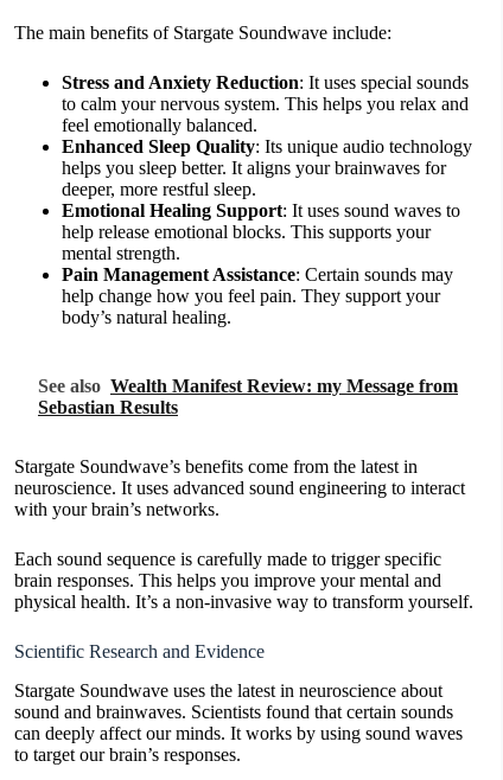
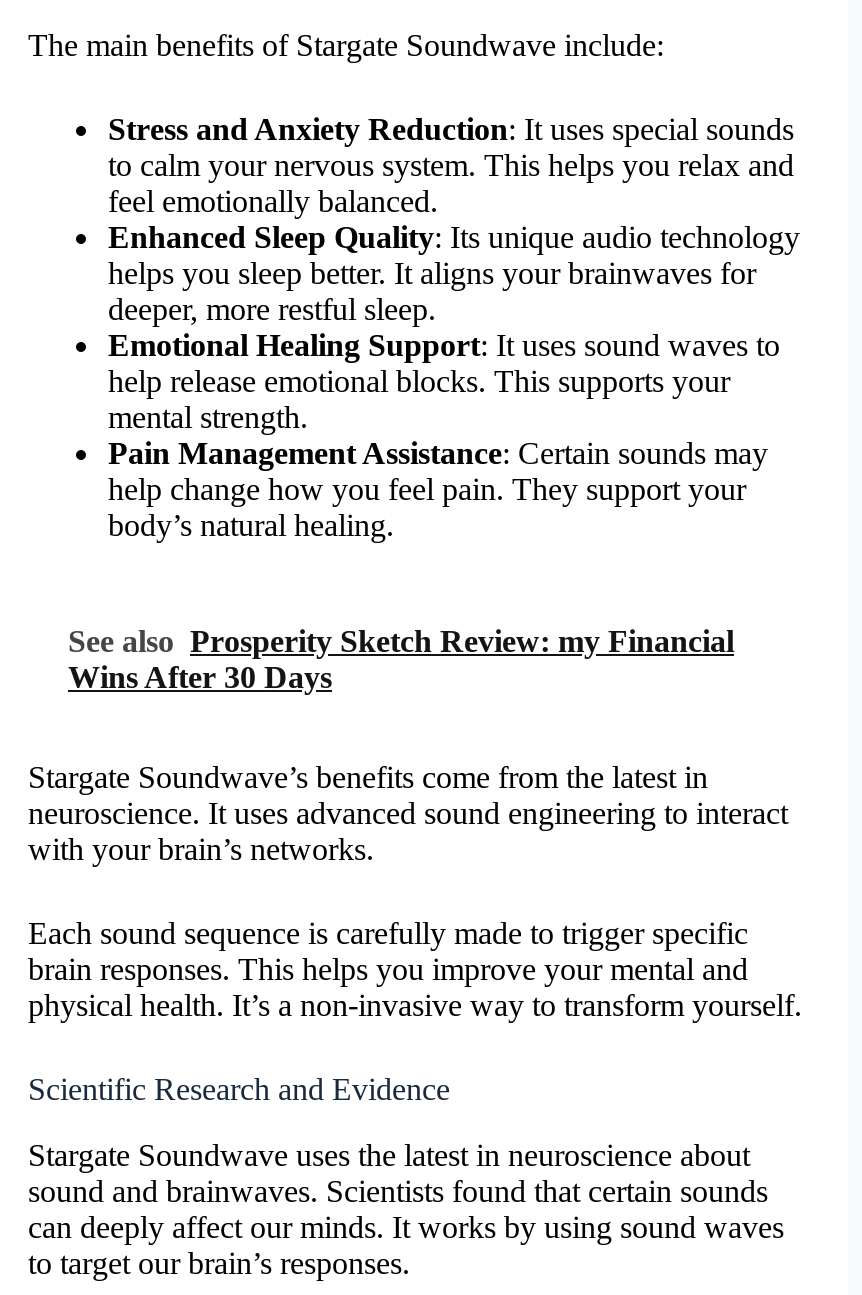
[38,376,458,418] See also Wealth Manifest Review: my Message from | Sebastian Results -> [68,625,734,695] See also Prosperity Sketch Review: my Financial | Wins After 30 Days

